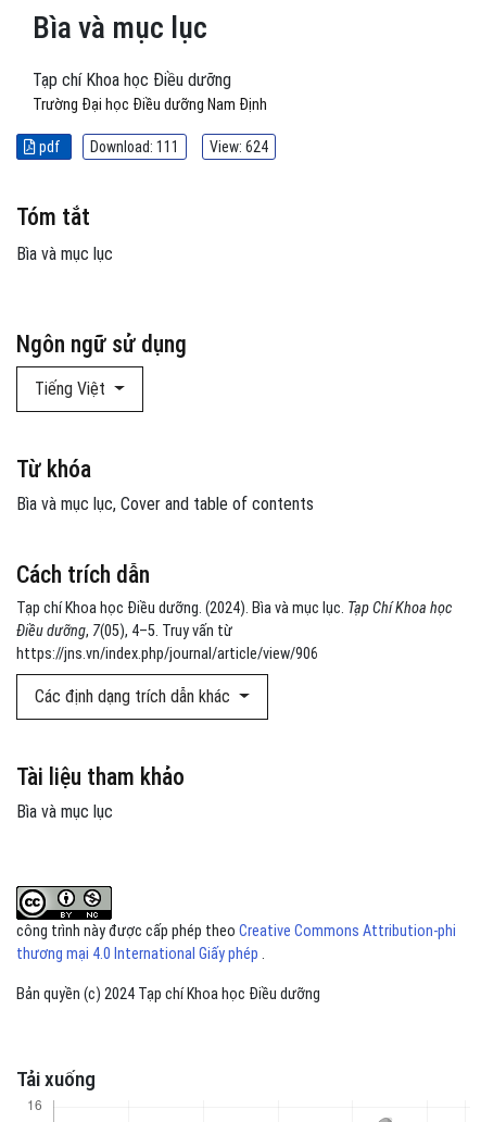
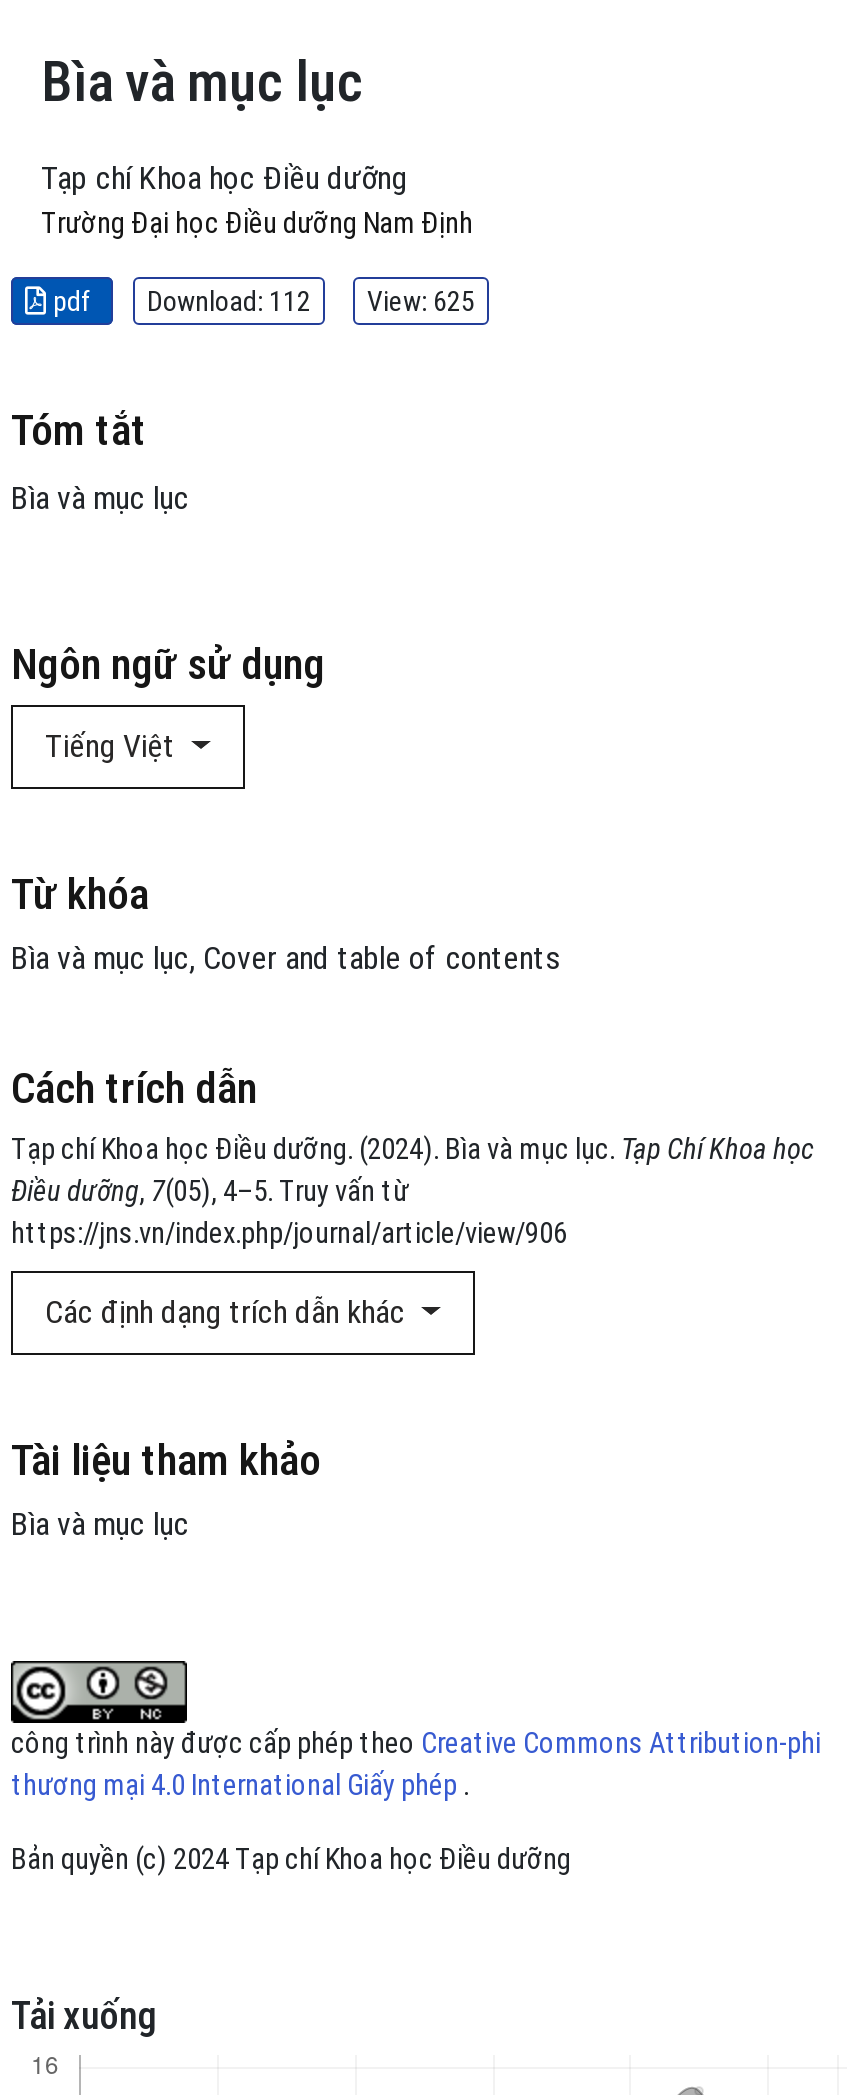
[90,139,179,156] Download: 111 -> [147,286,311,318] Download: 112
[210,139,268,156] View: 624 -> [367,286,475,318] View: 625

